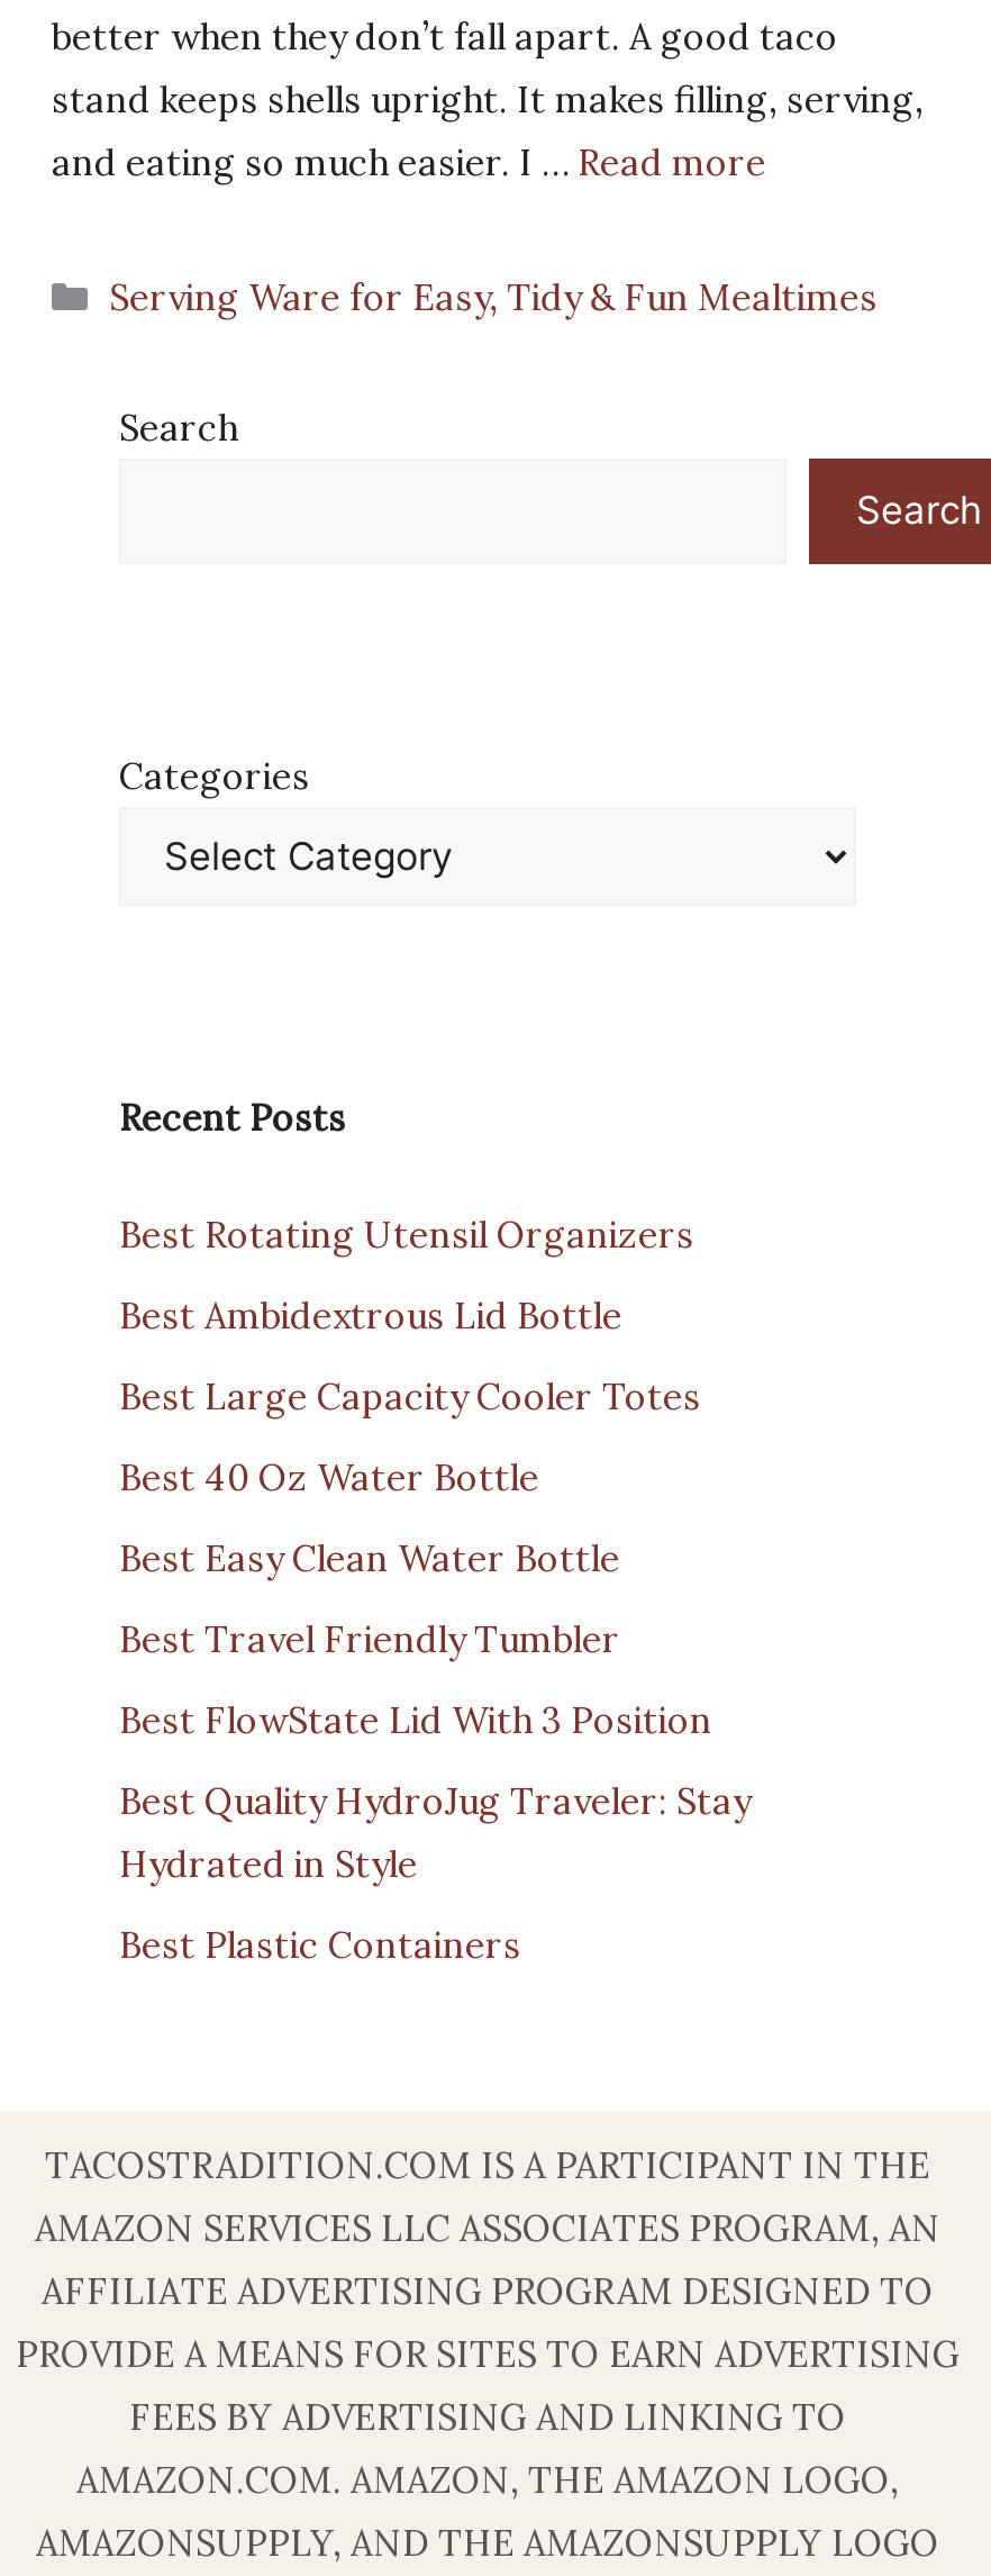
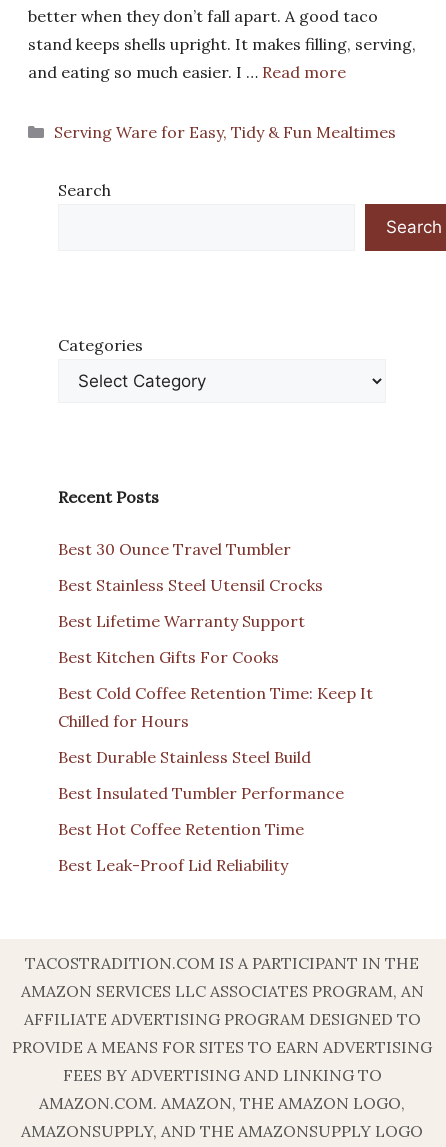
[119,1211,694,1256] Best Rotating Utensil Organizers -> [58,539,291,559] Best 30 Ounce Travel Tumbler
[119,1292,622,1337] Best Ambidextrous Lid Bottle -> [58,575,323,595] Best Stainless Steel Utensil Crocks
[119,1373,701,1418] Best Large Capacity Cooler Totes -> [58,611,305,631] Best Lifetime Warranty Support
[119,1454,539,1499] Best 40 Oz Water Bottle -> [58,647,279,667] Best Kitchen Gifts For Cooks
[119,1535,620,1580] Best Easy Clean Water Bottle -> [58,683,373,731] Best Cold Coffee Retention Time: Keep It | Chilled for Hours
[119,1616,620,1660] Best Travel Friendly Tumbler -> [58,747,311,767] Best Durable Stainless Steel Build
[119,1696,712,1741] Best FlowState Lid With 3 Position -> [58,783,344,803] Best Insulated Tumbler Performance
[119,1777,751,1885] Best Quality HydroJug Traveler: Stay | Hydrated in Style -> [58,819,304,839] Best Hot Coffee Retention Time
[119,1921,521,1966] Best Plastic Containers -> [58,855,288,875] Best Leak-Proof Lid Reliability

